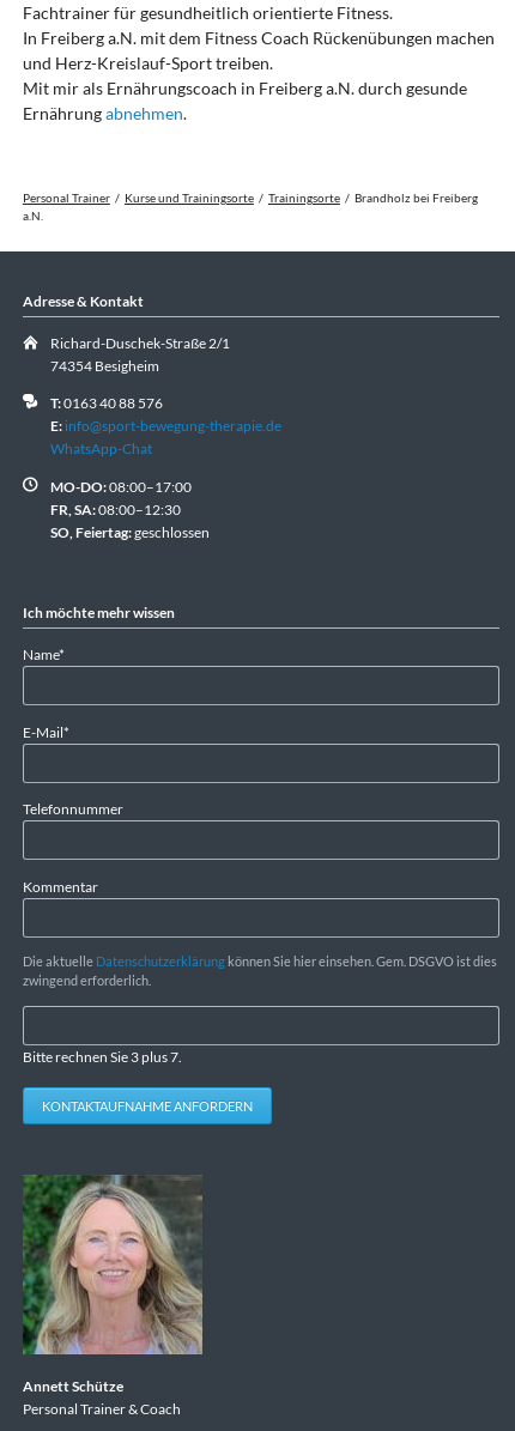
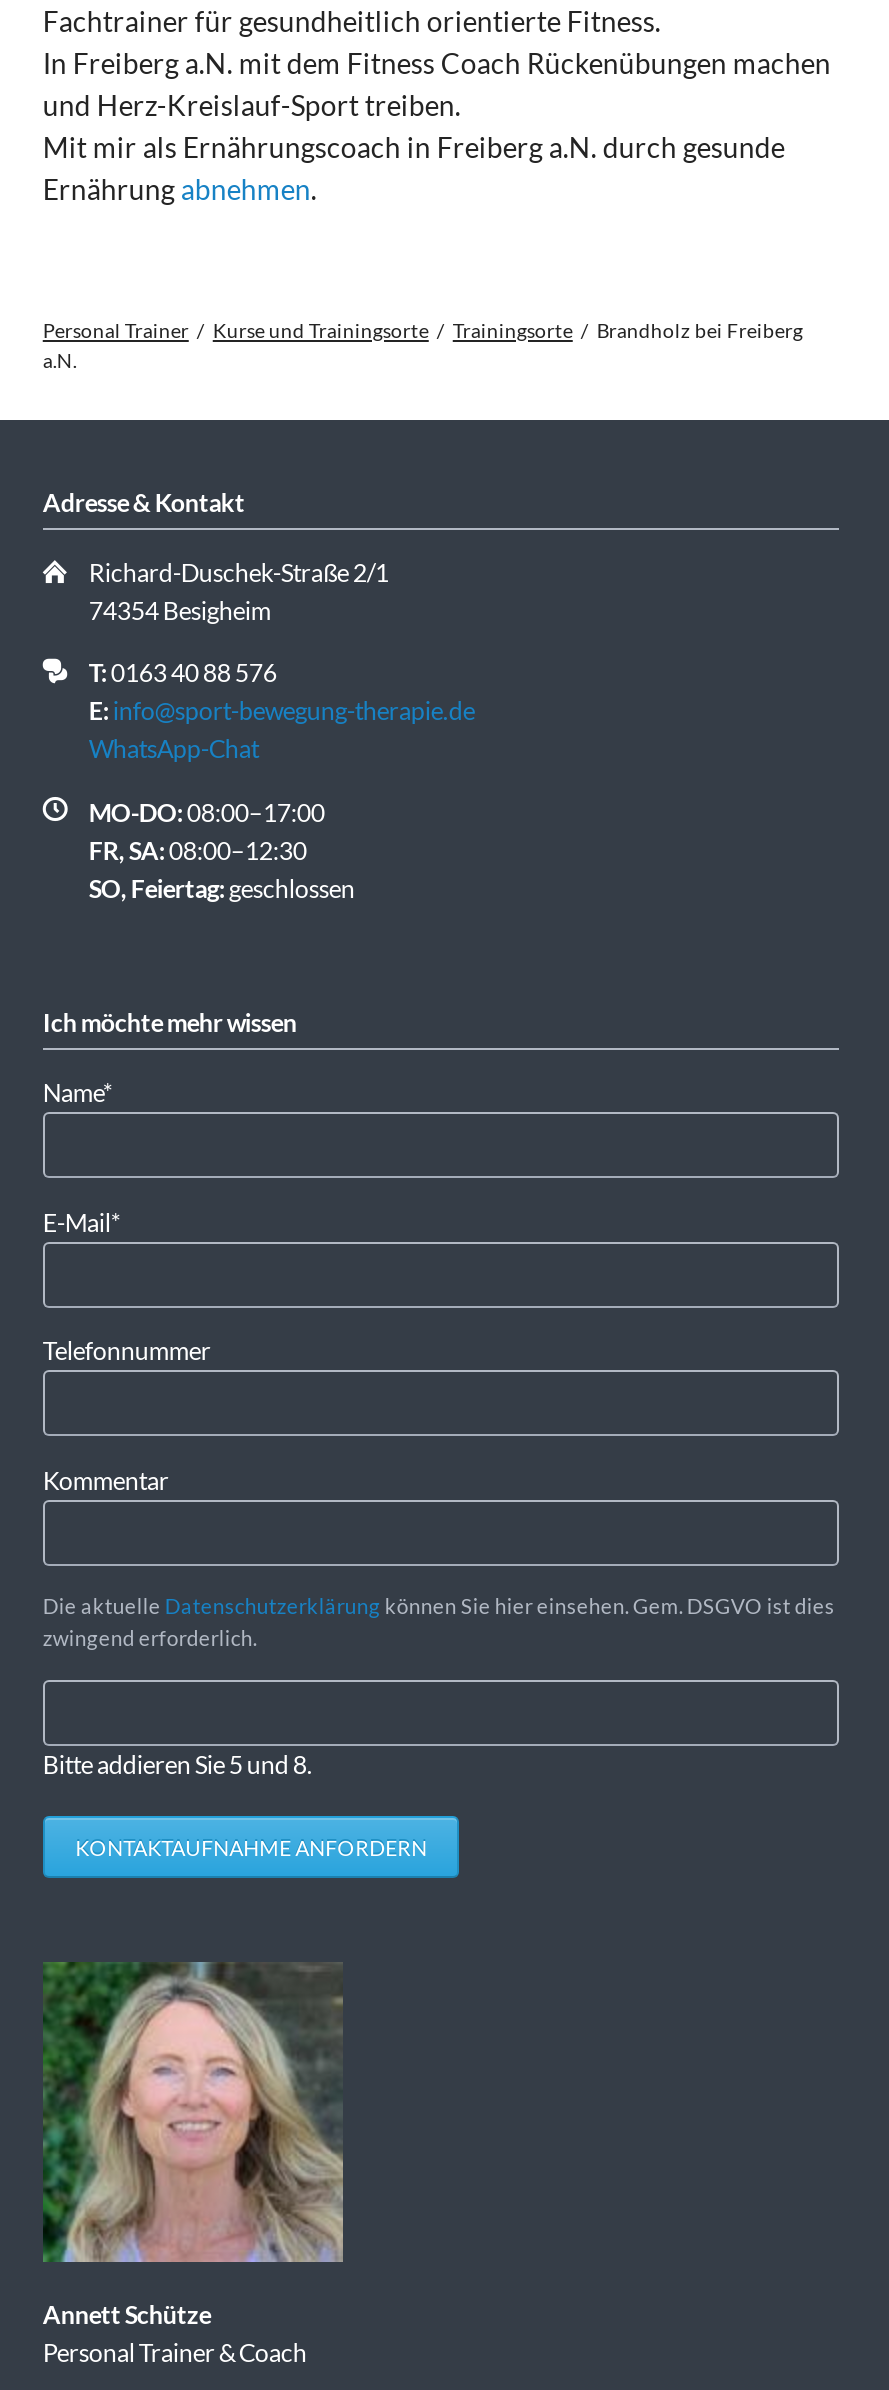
[23,1048,182,1066] Bitte rechnen Sie 3 plus 7. -> [43,1750,313,1780] Bitte addieren Sie 5 und 8.

